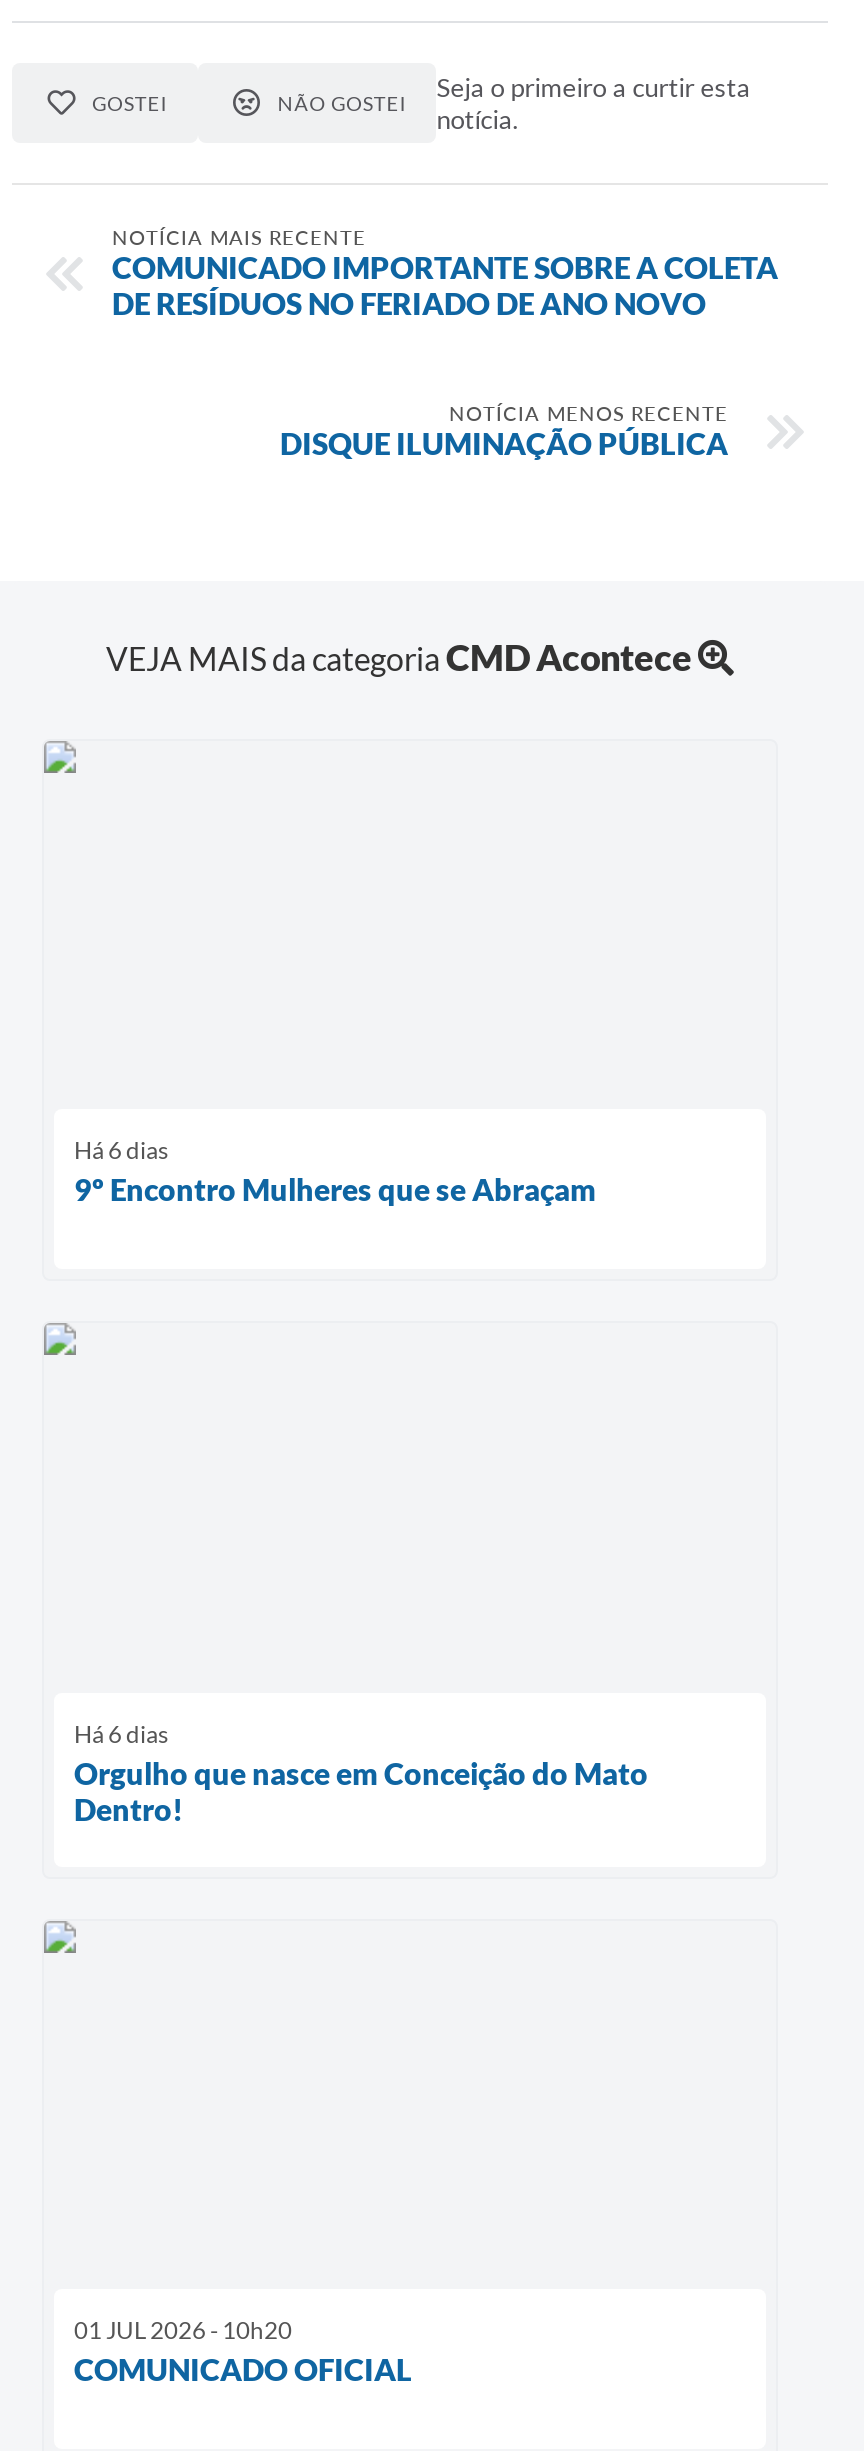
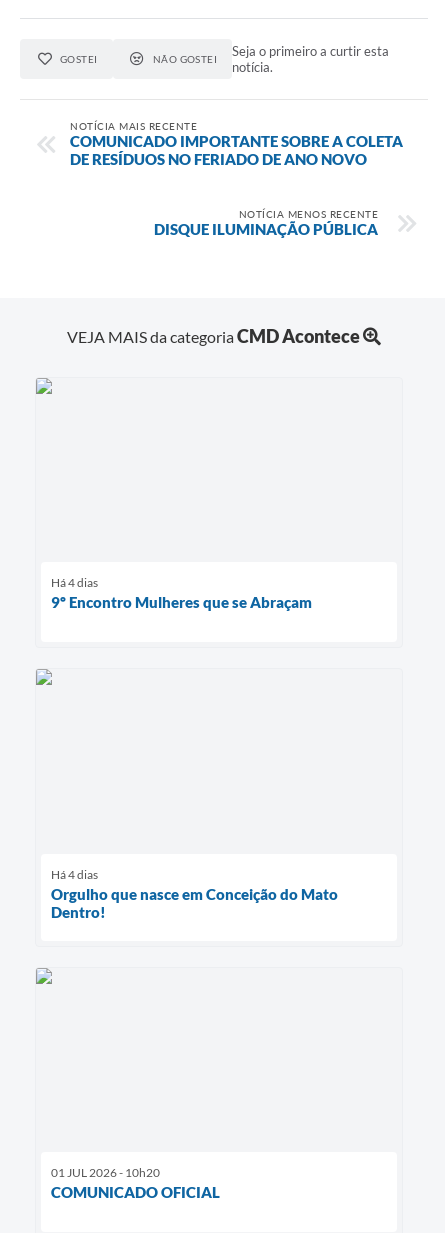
[74,1136,168,1166] Há 6 dias -> [51,575,98,590] Há 4 dias
[74,1718,168,1748] Há 6 dias -> [51,867,98,882] Há 4 dias

